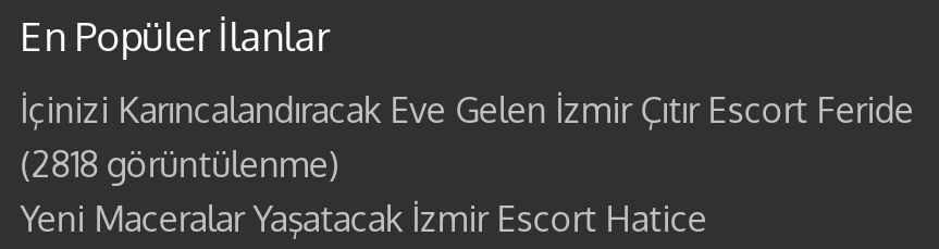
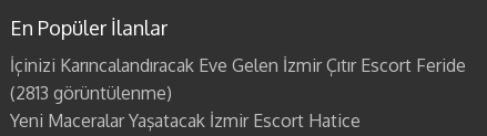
[20,142,340,185] (2818 görüntülenme) -> [10,81,172,103] (2813 görüntülenme)

